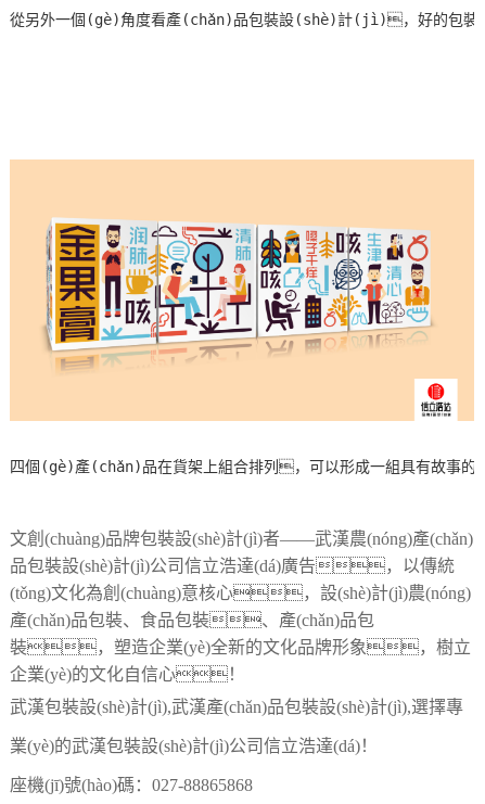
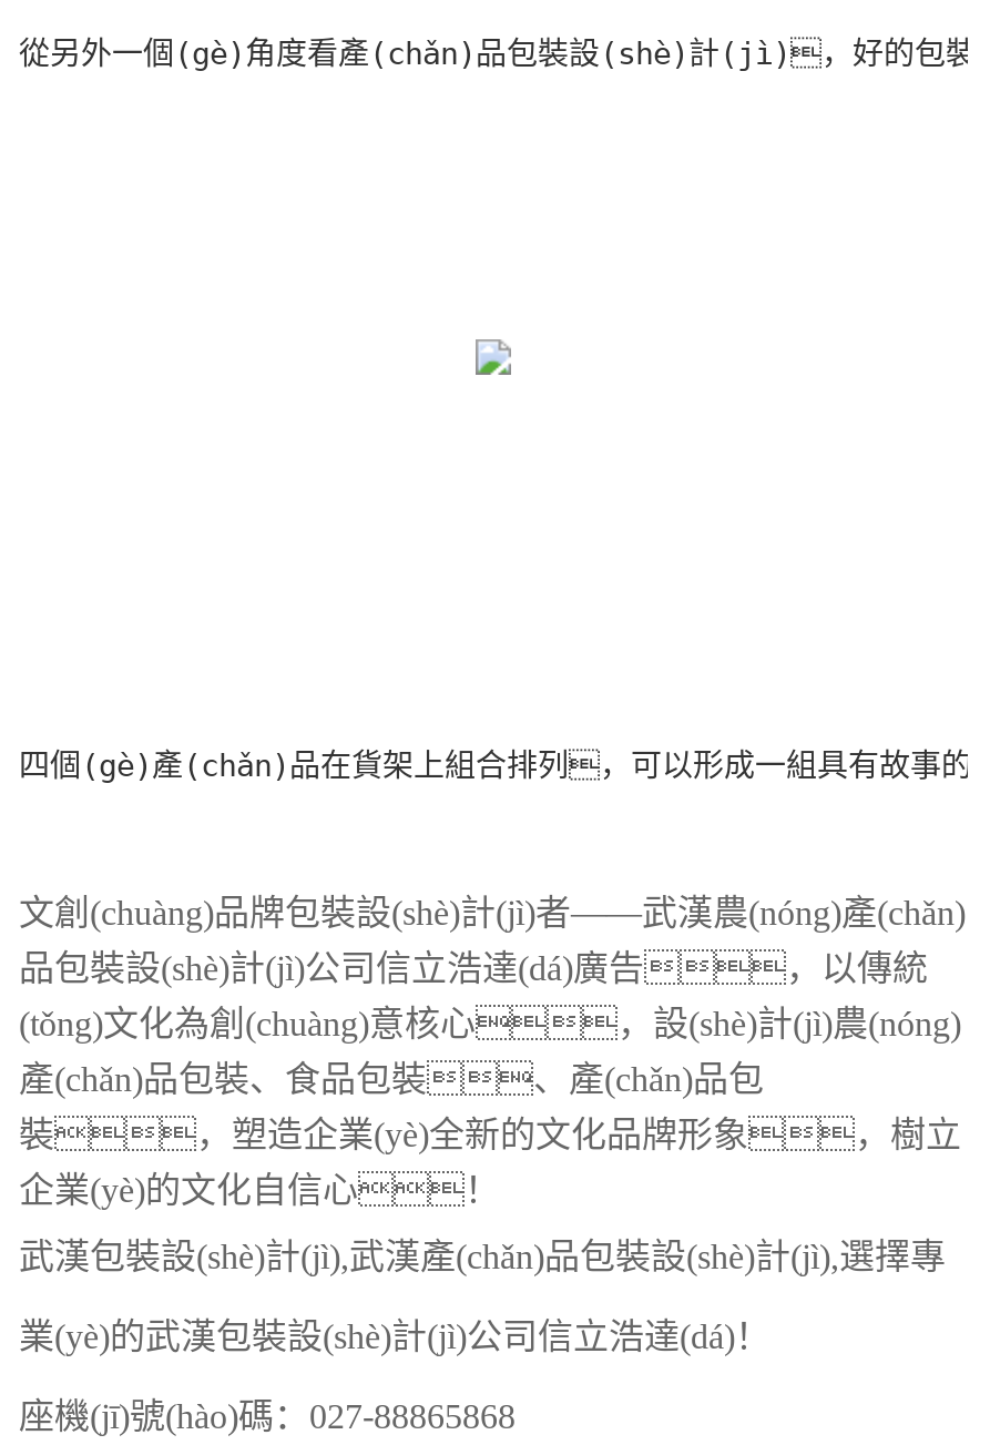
[10,159,474,421] [image] -> none

